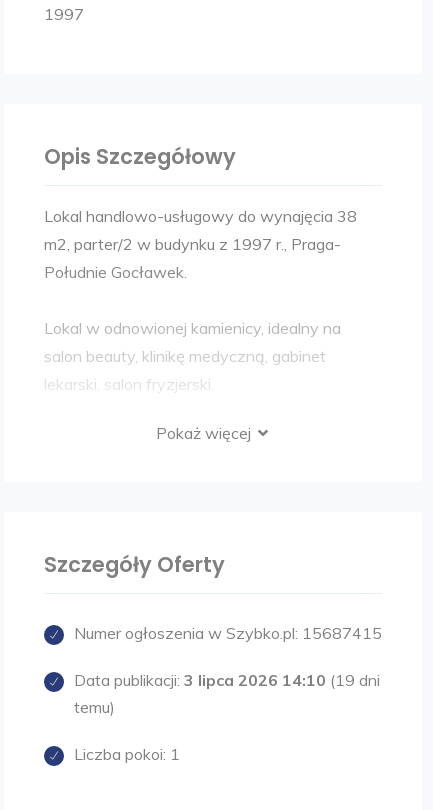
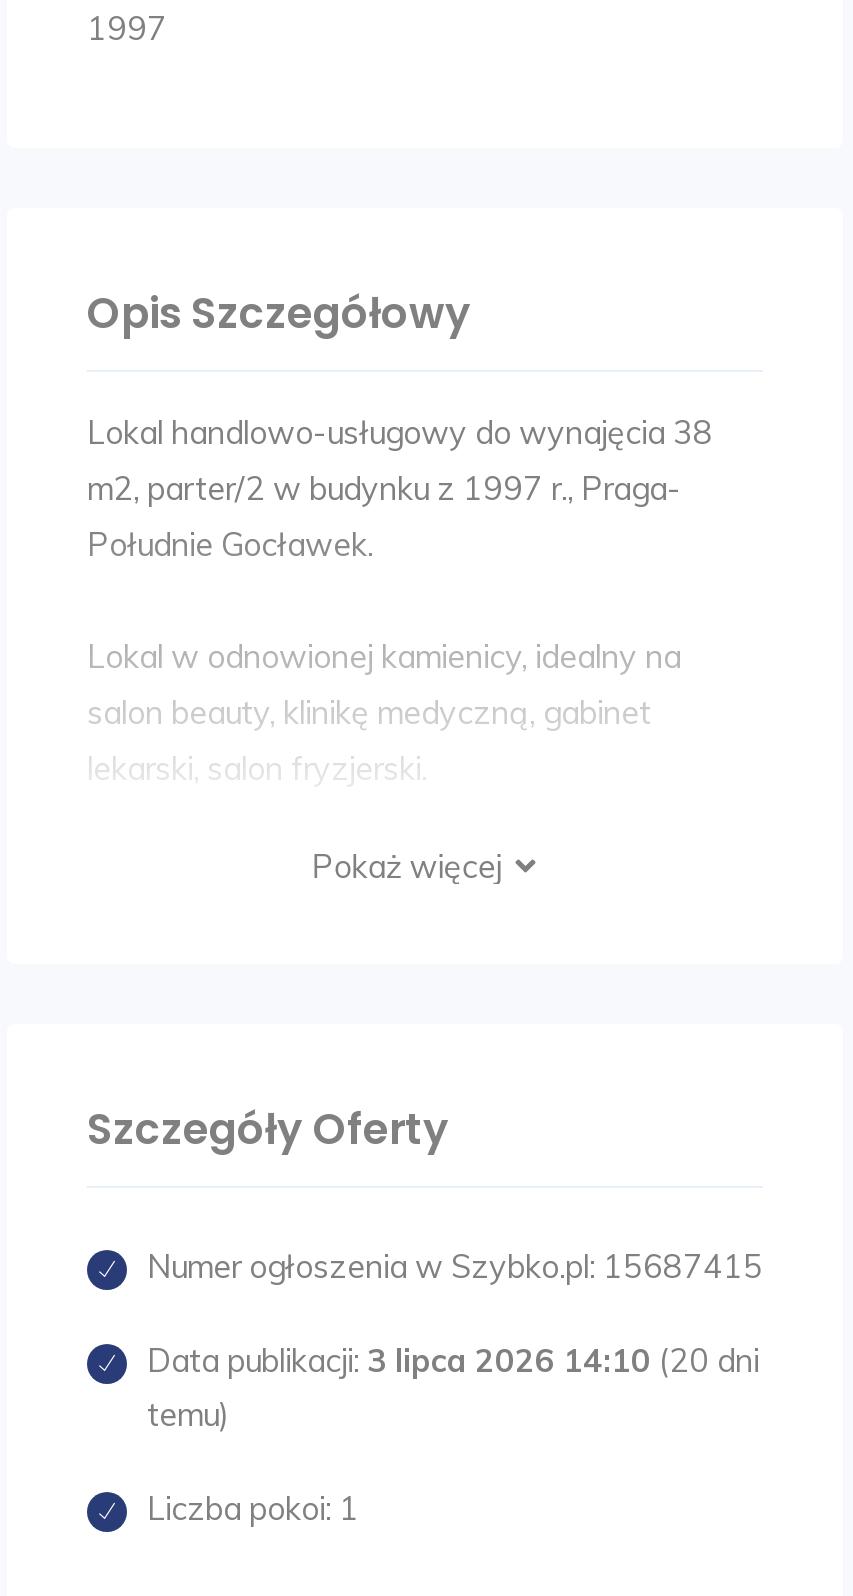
[74,670,380,690] Data publikacji: 3 lipca 2026 14:10 (19 dni -> [147,1340,759,1380] Data publikacji: 3 lipca 2026 14:10 (20 dni

